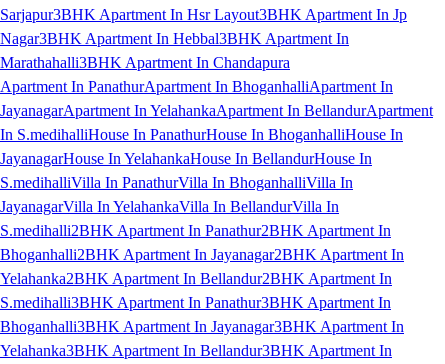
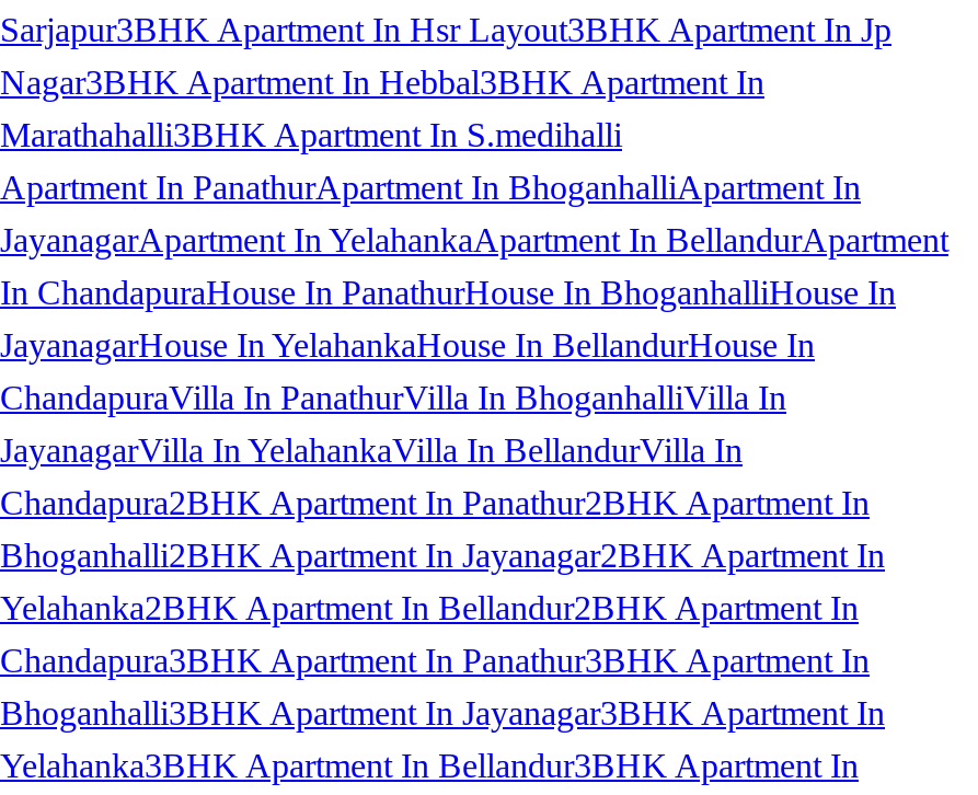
[0,54,290,71] Marathahalli3BHK Apartment In Chandapura -> [0,115,622,152] Marathahalli3BHK Apartment In S.medihalli
[0,126,403,143] In S.medihalliHouse In PanathurHouse In BhoganhalliHouse In -> [0,273,896,310] In ChandapuraHouse In PanathurHouse In BhoganhalliHouse In
[0,174,353,191] S.medihalliVilla In PanathurVilla In BhoganhalliVilla In -> [0,378,786,415] ChandapuraVilla In PanathurVilla In BhoganhalliVilla In
[0,222,391,239] S.medihalli2BHK Apartment In Panathur2BHK Apartment In -> [0,483,870,520] Chandapura2BHK Apartment In Panathur2BHK Apartment In
[0,294,391,311] S.medihalli3BHK Apartment In Panathur3BHK Apartment In -> [0,641,870,678] Chandapura3BHK Apartment In Panathur3BHK Apartment In

